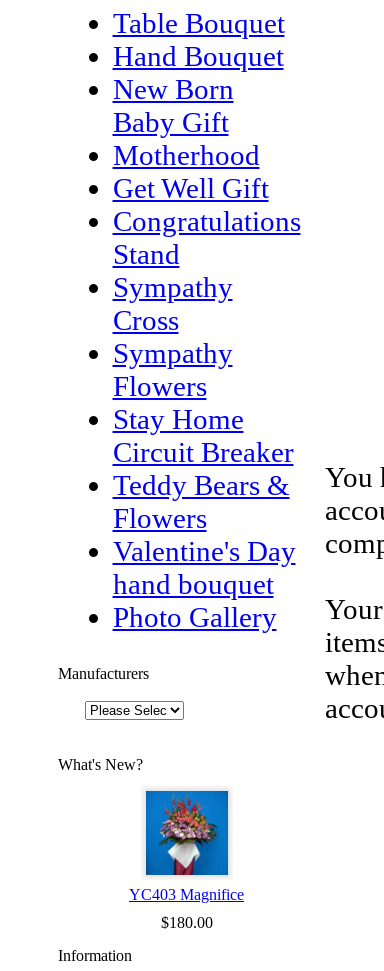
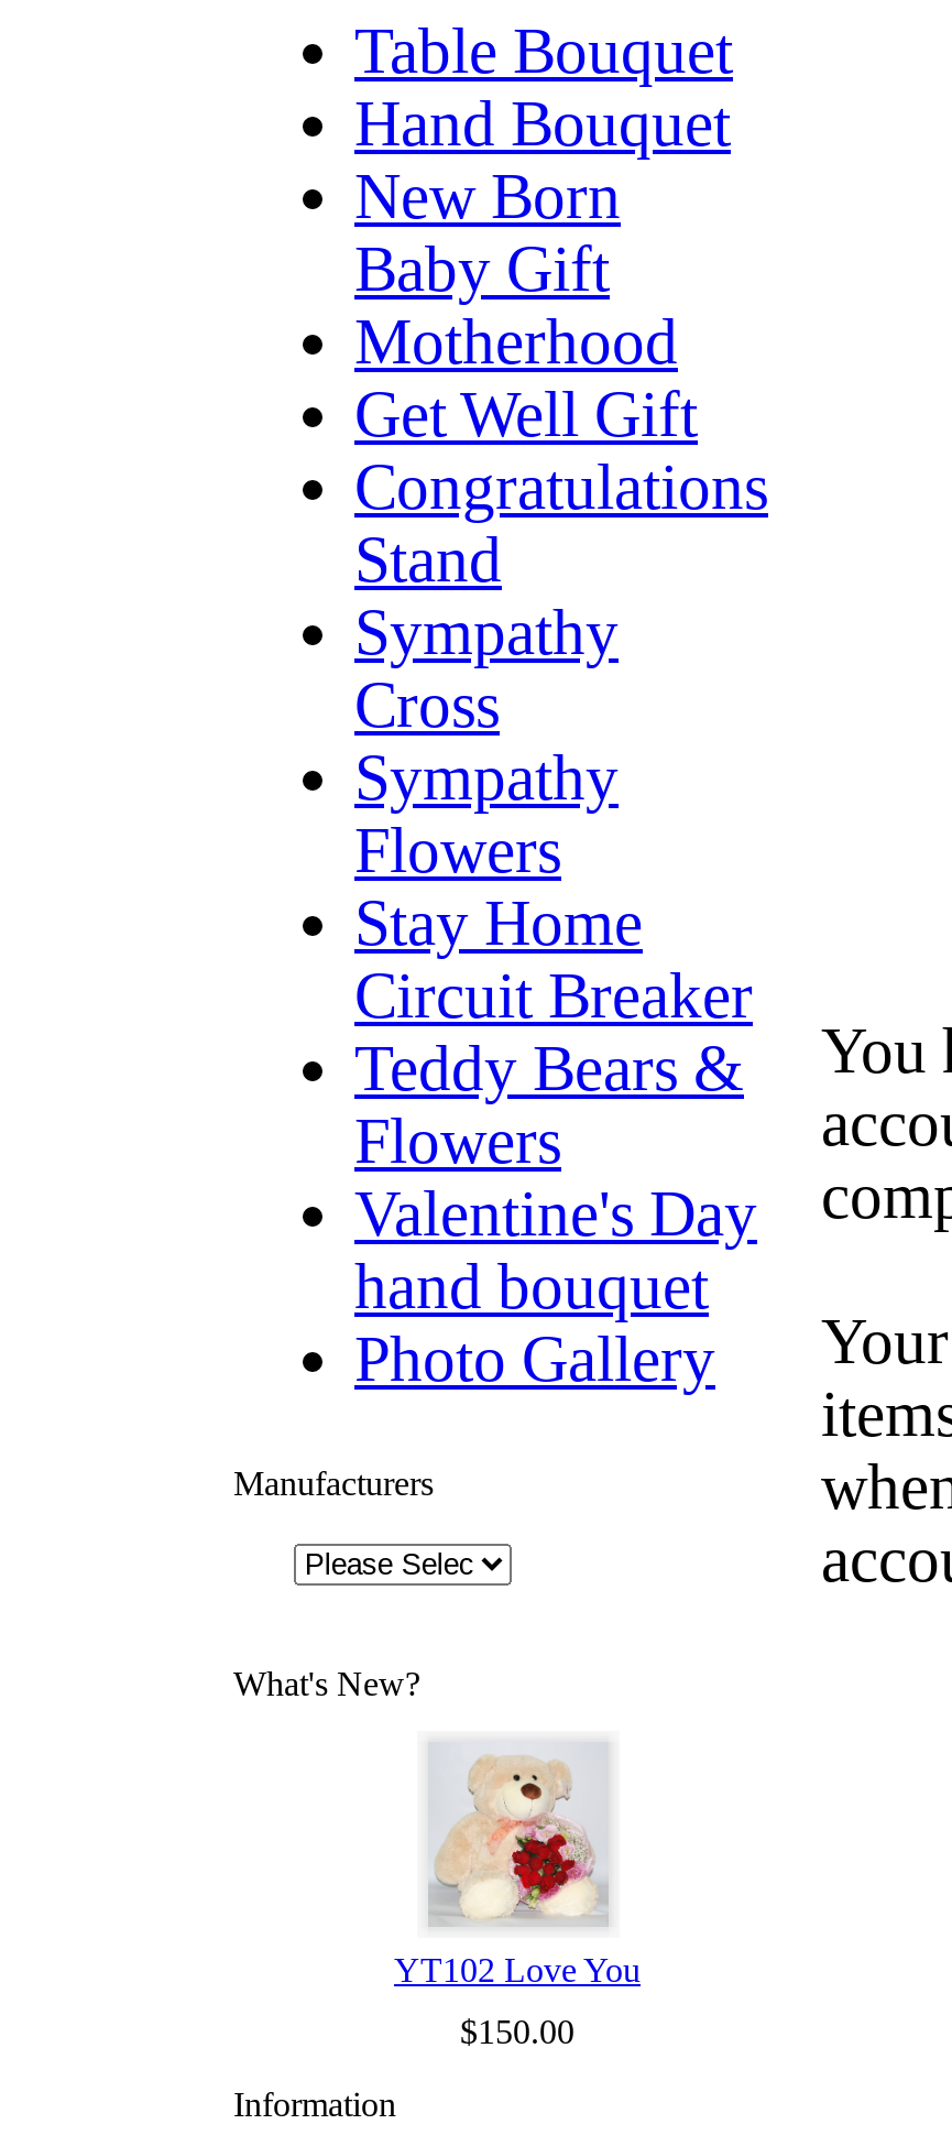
[129,790,244,903] [image] | YC403 Magnifice -> [394,1742,641,1989] [image] | YT102 Love You
[160,914,212,931] $180.00 -> [460,2013,575,2050] $150.00

